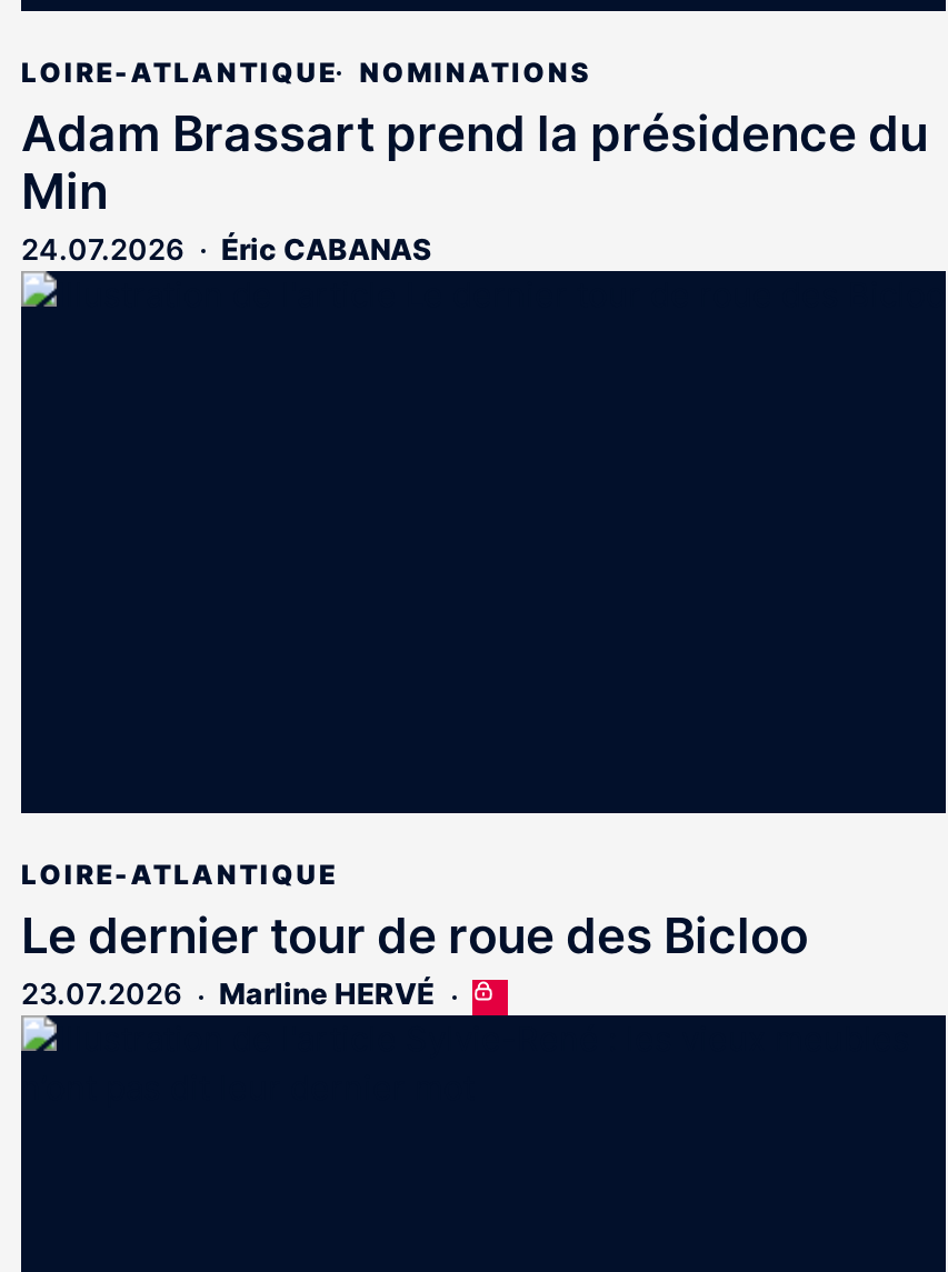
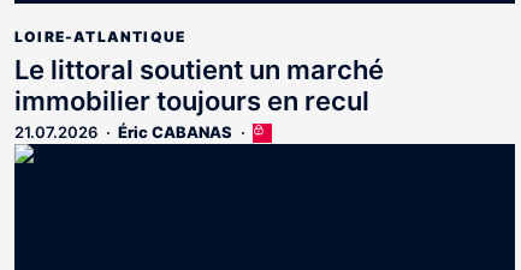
[21,55,928,266] NOMINATIONS | Adam Brassart prend la présidence du | Min | 24.07.2026 -> [14,54,384,141] Le littoral soutient un marché | immobilier toujours en recul | 21.07.2026
[21,858,808,1011] LOIRE-ATLANTIQUE | Le dernier tour de roue des Bicloo | 23.07.2026 | Marline HERVÉ -> none

